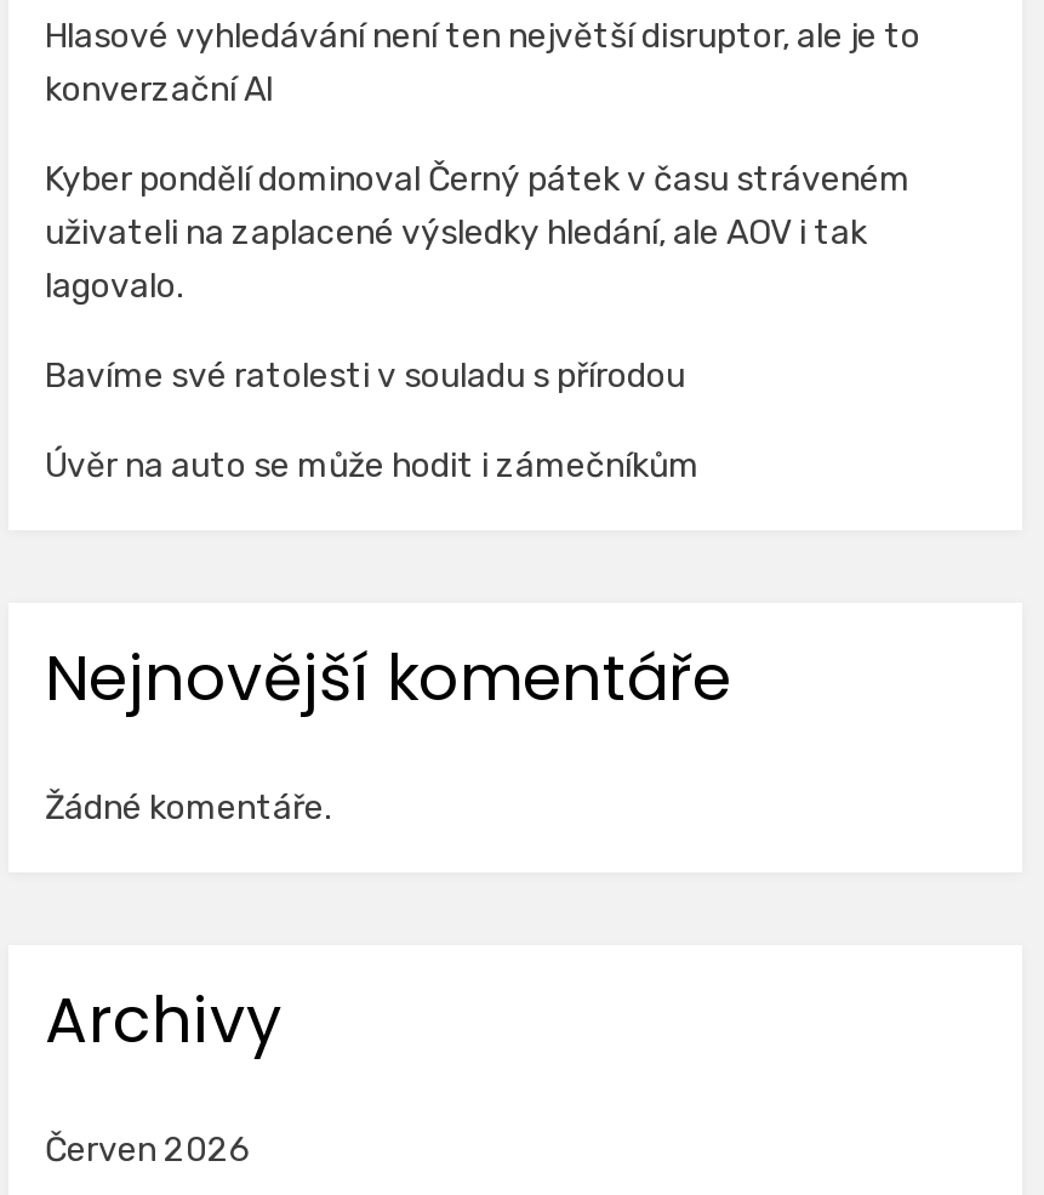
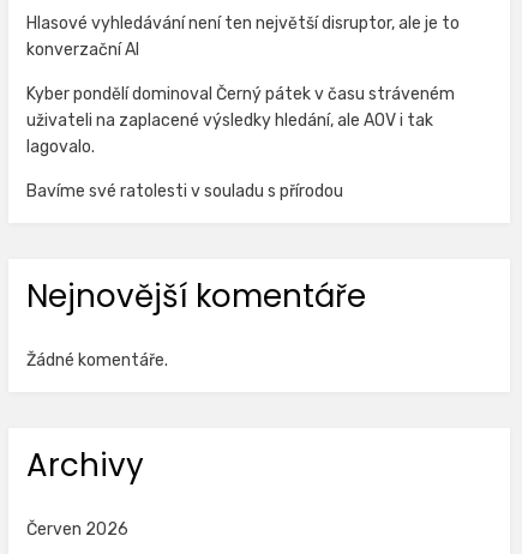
[45,445,700,486] Úvěr na auto se může hodit i zámečníkům -> none

